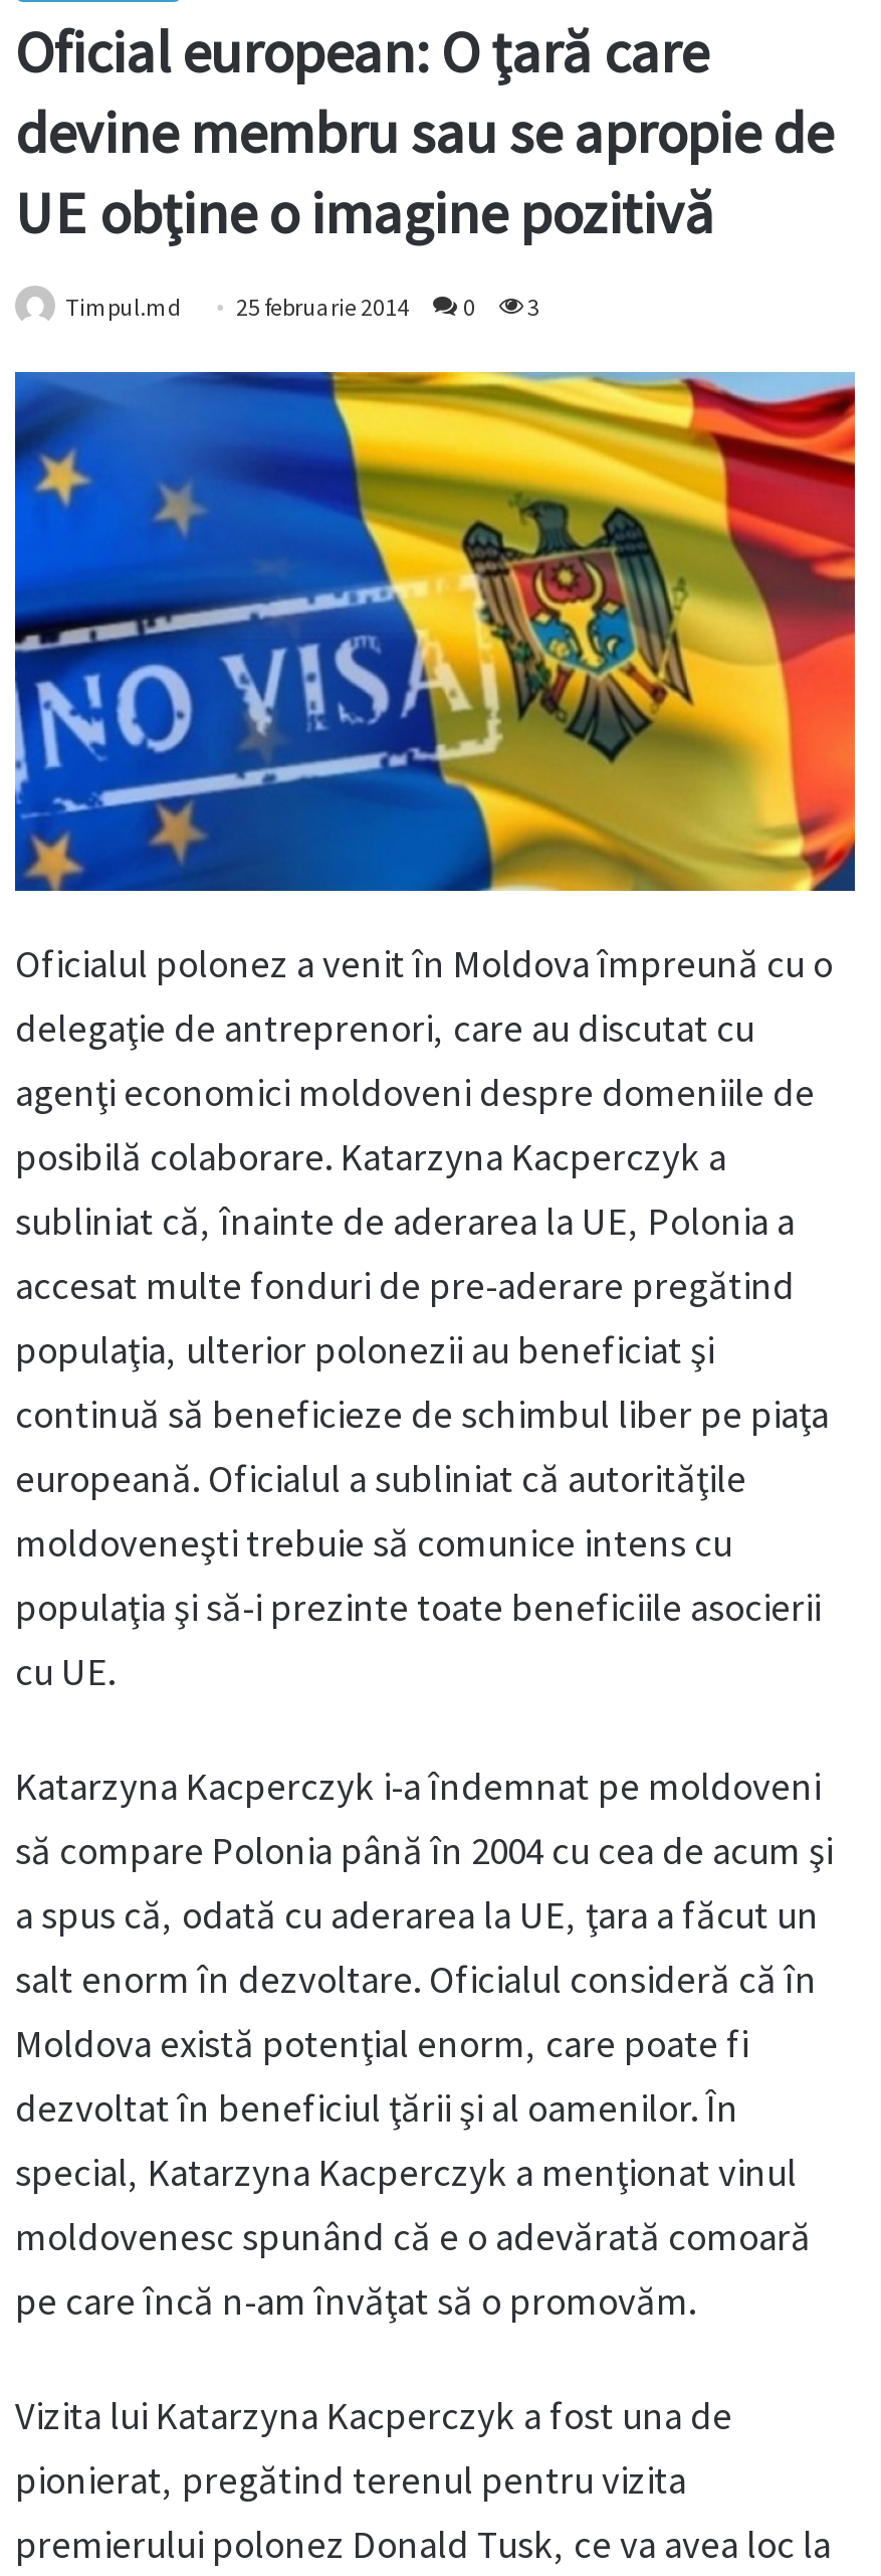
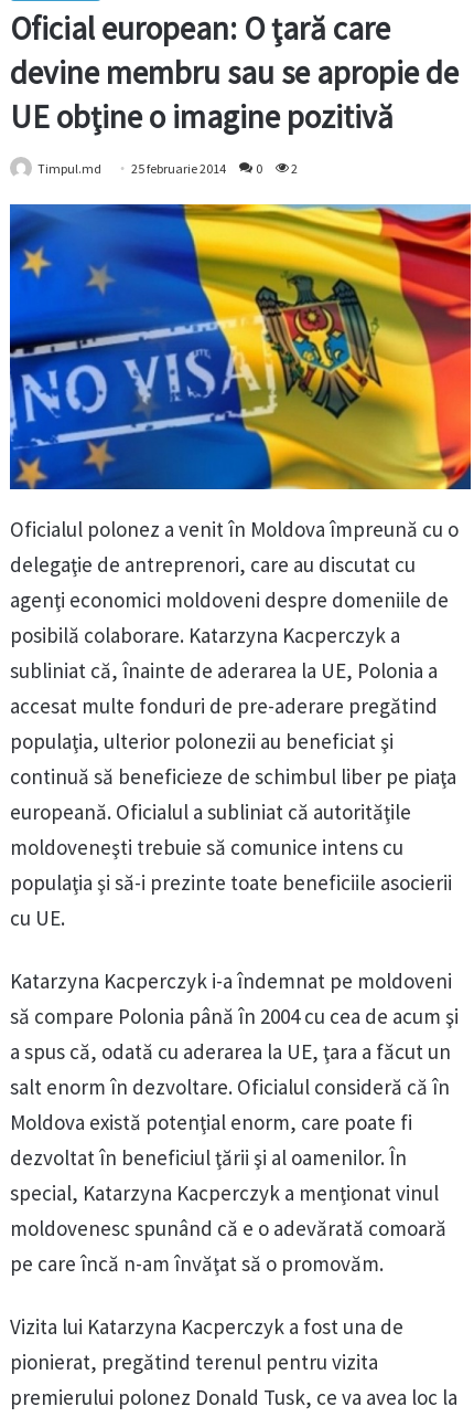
[65,292,539,323] Timpul.md 25 februarie 2014 0 3 -> [37,161,298,177] Timpul.md 25 februarie 2014 0 2

